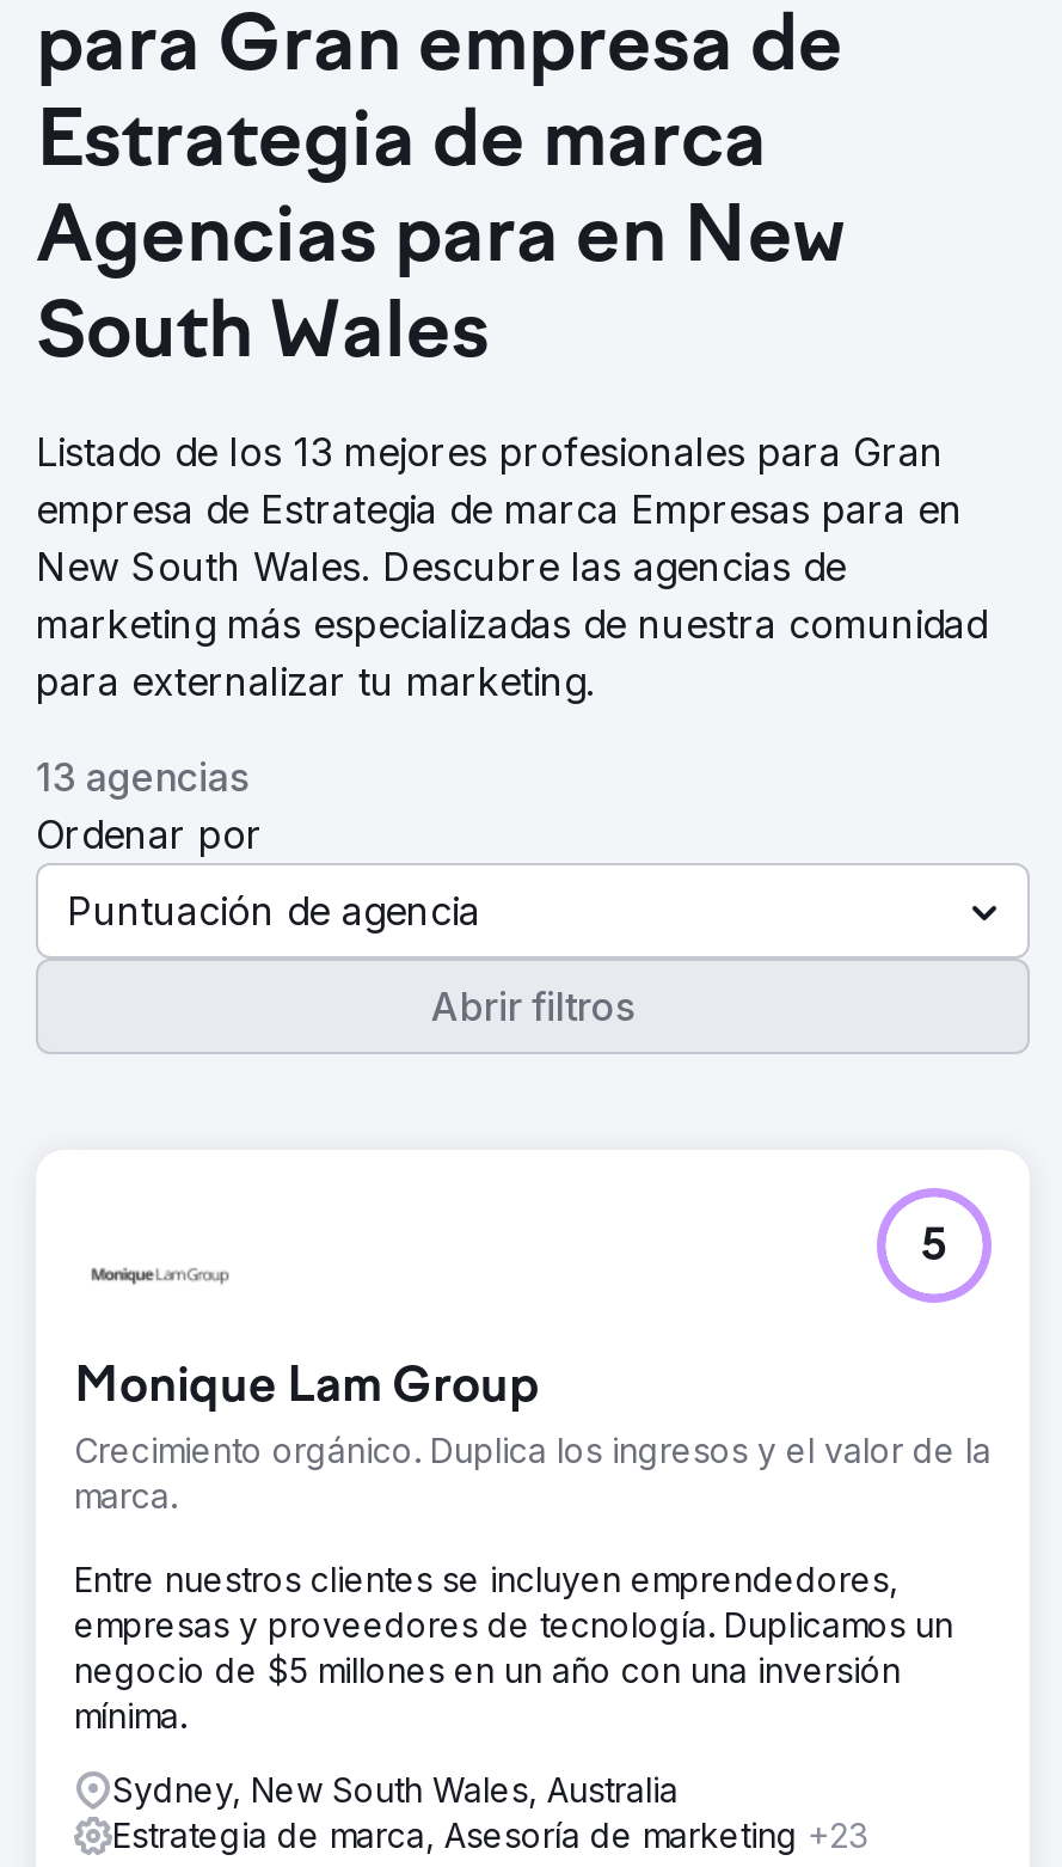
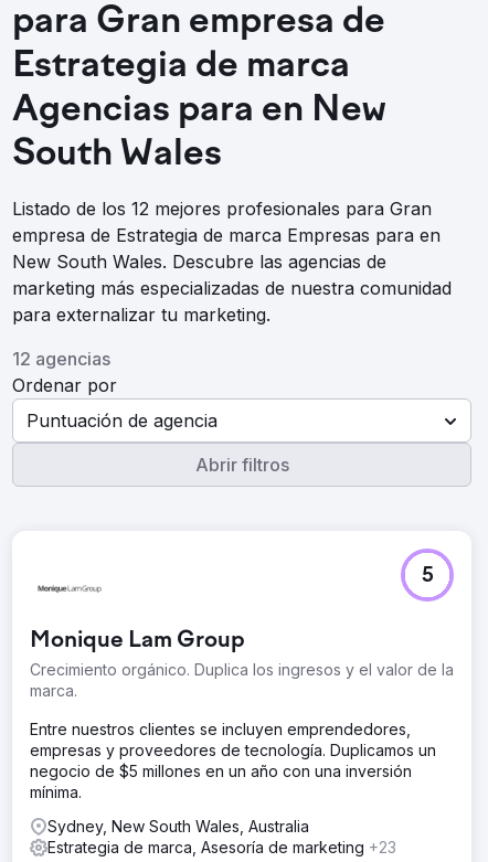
[36,428,944,476] Listado de los 13 mejores profesionales para Gran -> [12,198,432,220] Listado de los 12 mejores profesionales para Gran
[36,753,248,801] 13 agencias -> [12,348,110,370] 12 agencias

